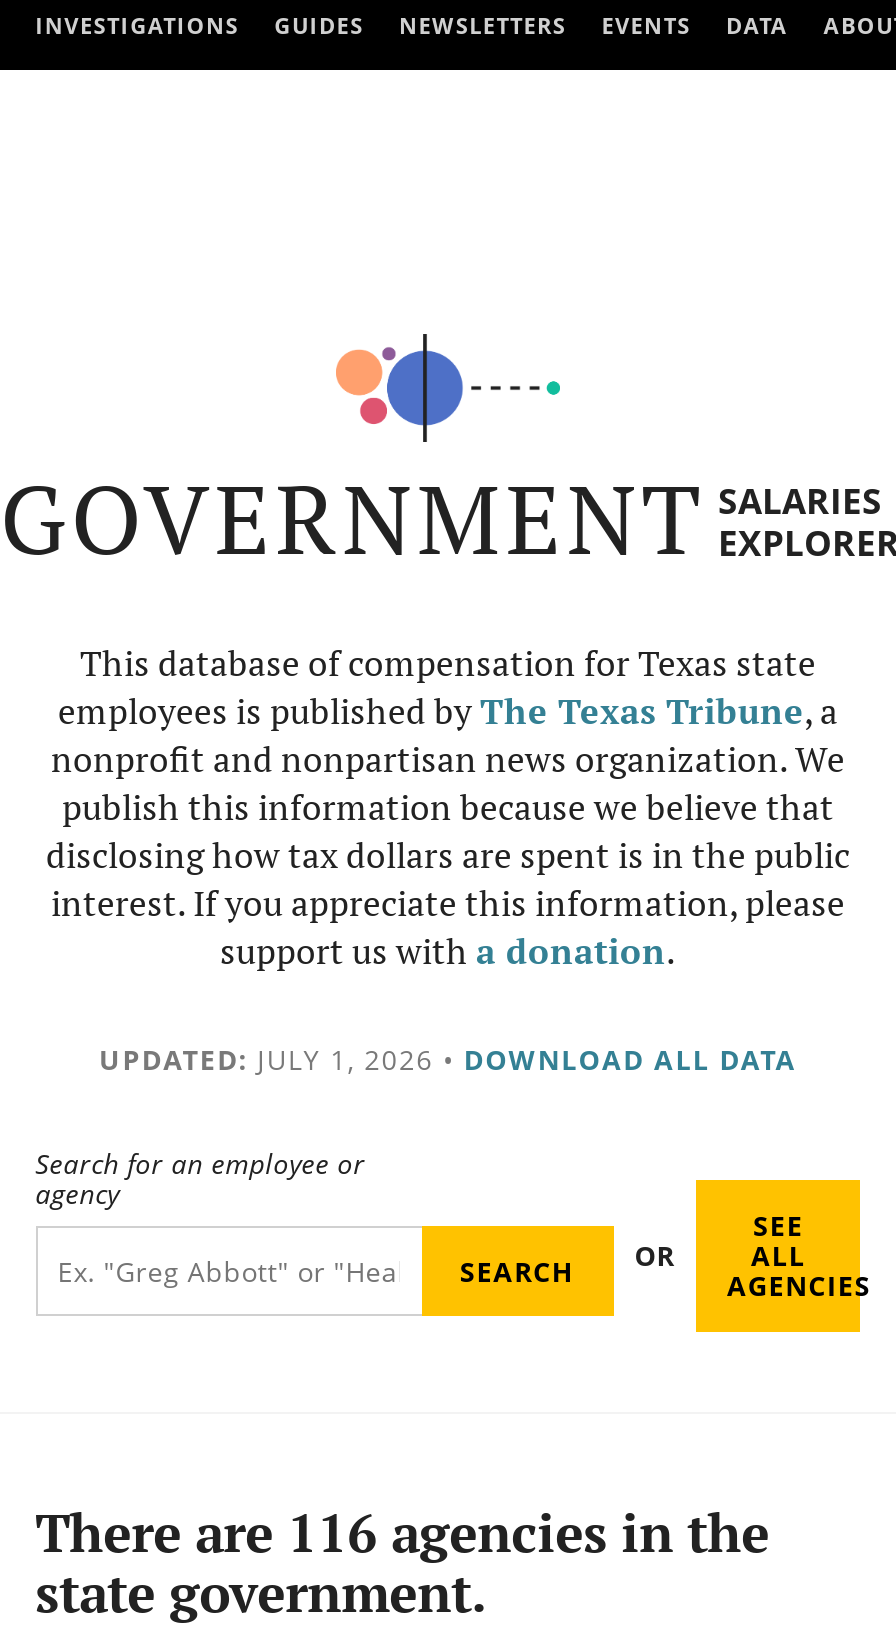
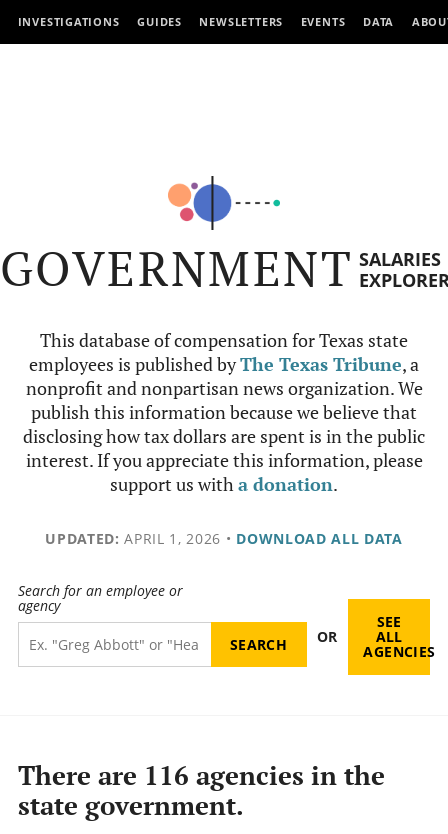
[99,1040,797,1078] UPDATED: JULY 1, 2026 • DOWNLOAD ALL DATA -> [45,529,403,548] UPDATED: APRIL 1, 2026 • DOWNLOAD ALL DATA

